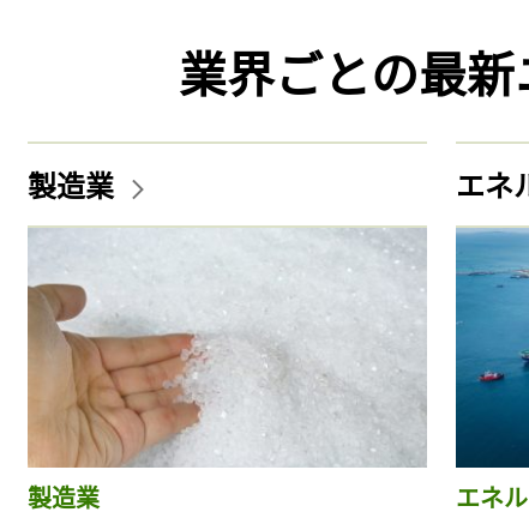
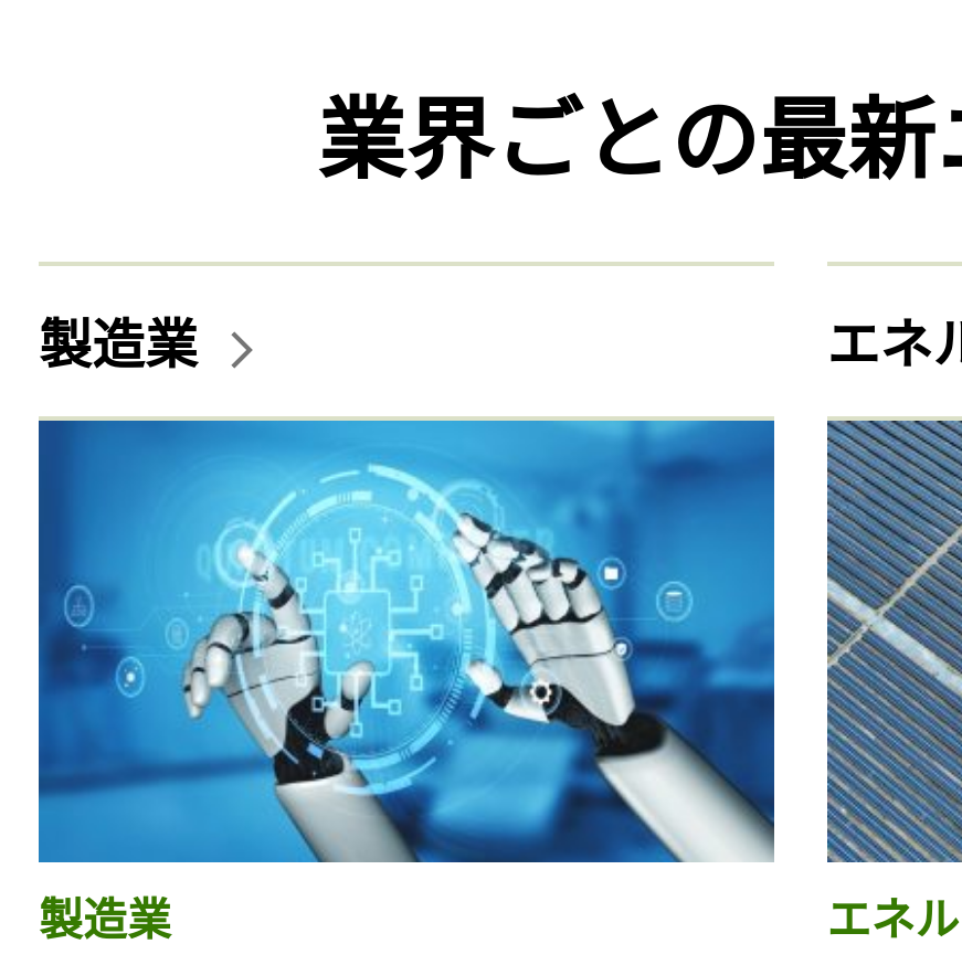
[26,228,427,469] [image] -> [36,418,776,865] [image]
[455,228,525,468] [image] -> [825,418,955,865] [image]

